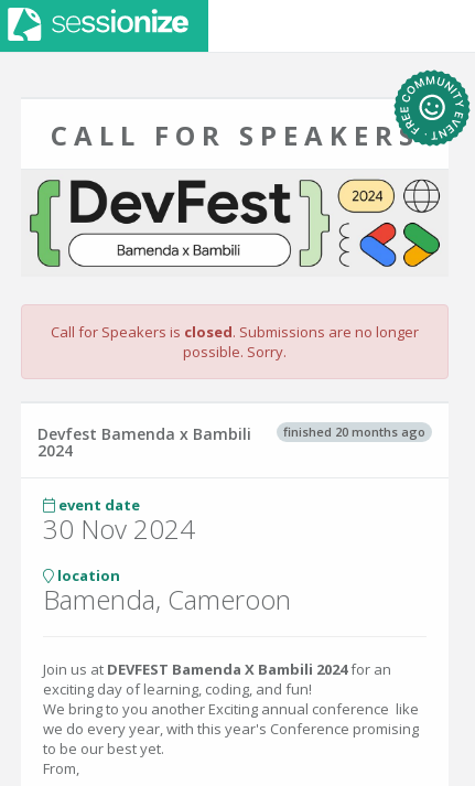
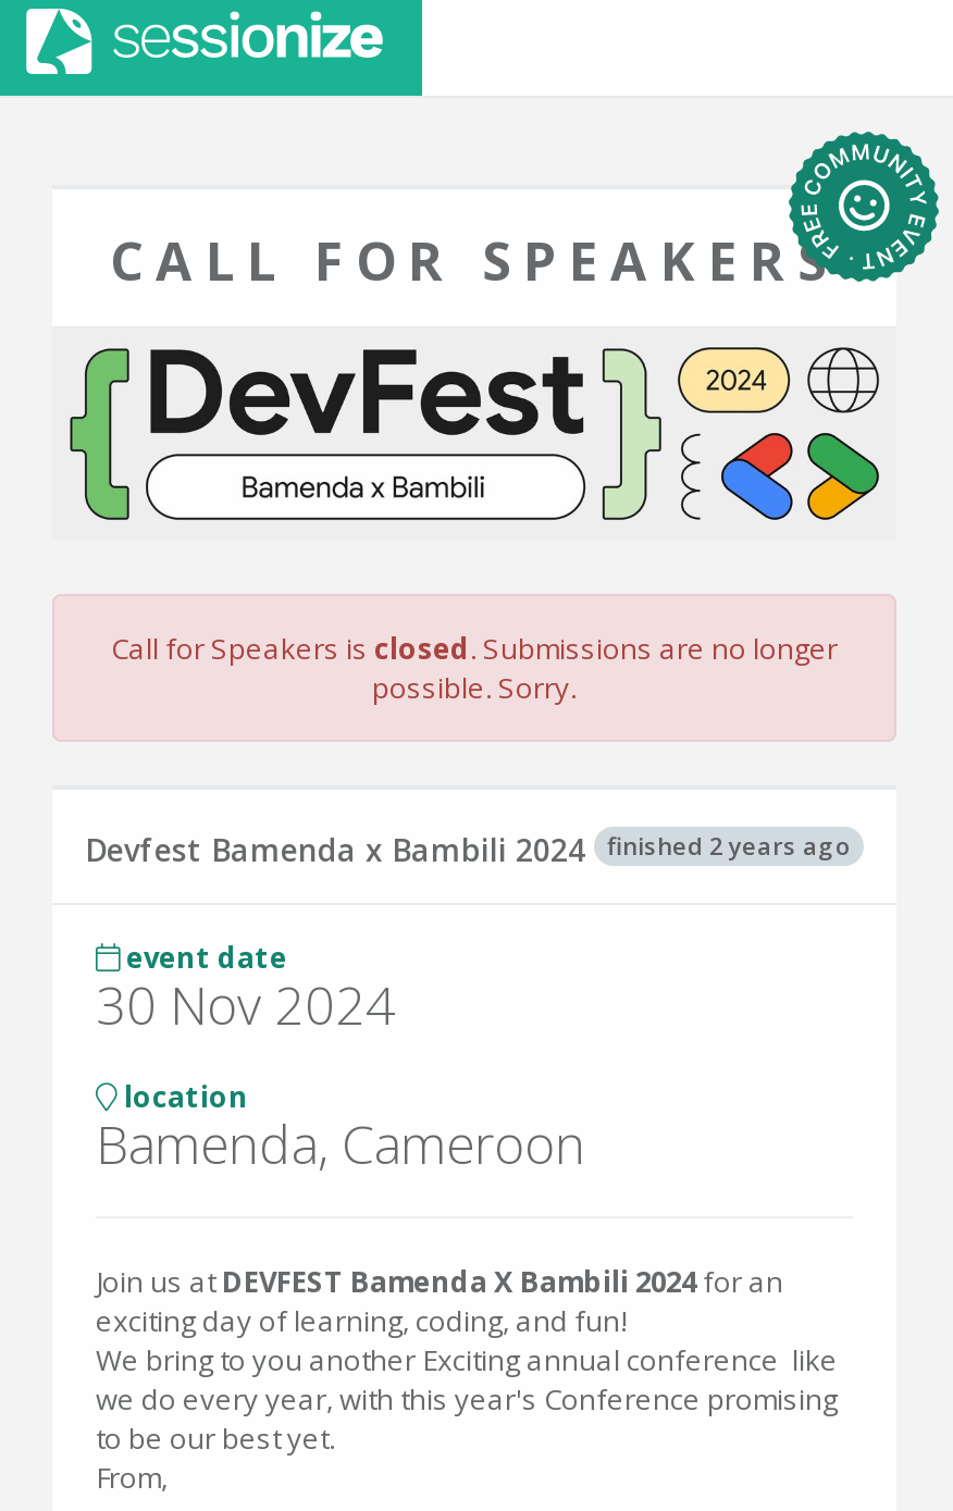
[37,423,425,461] finished 20 months ago | Devfest Bamenda x Bambili | 2024 -> [85,828,851,871] finished 2 years ago | Devfest Bamenda x Bambili 2024

